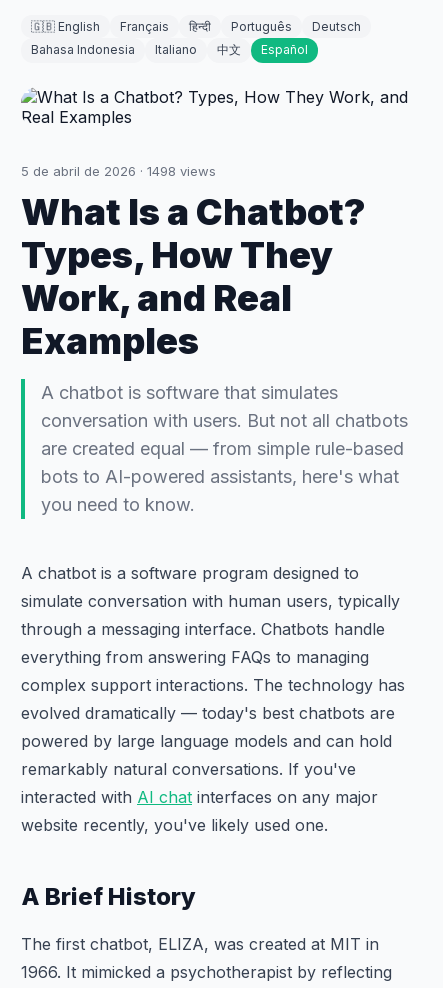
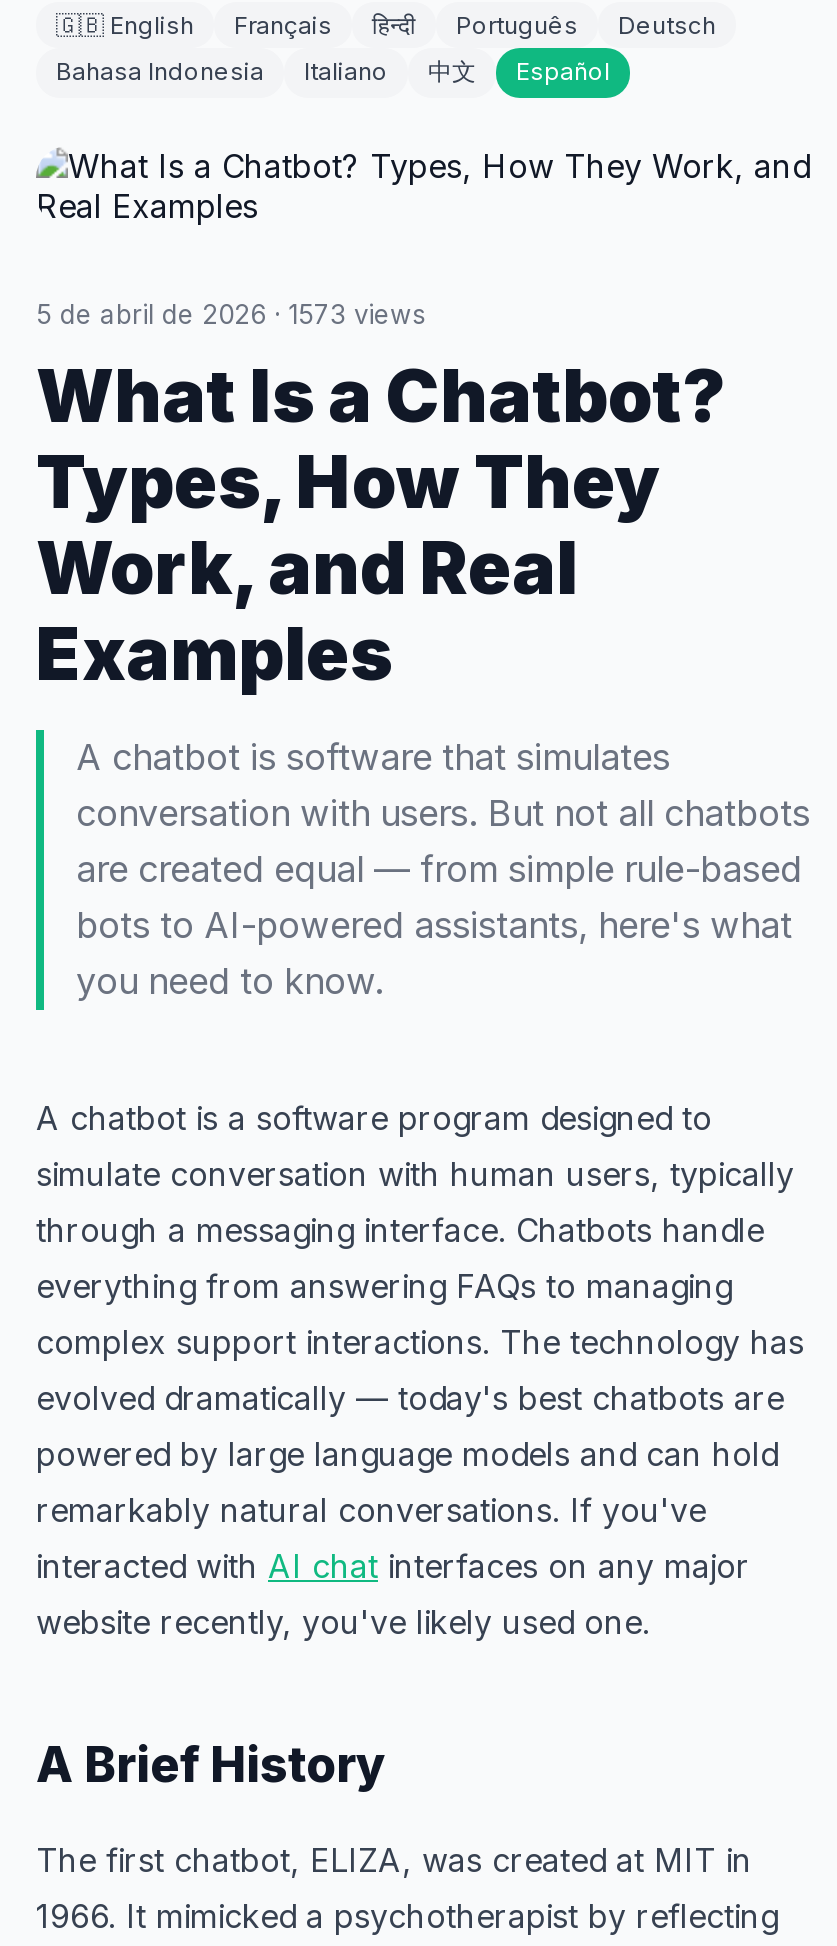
[21,163,216,179] 5 de abril de 2026 · 1498 views -> [36,298,426,330] 5 de abril de 2026 · 1573 views

